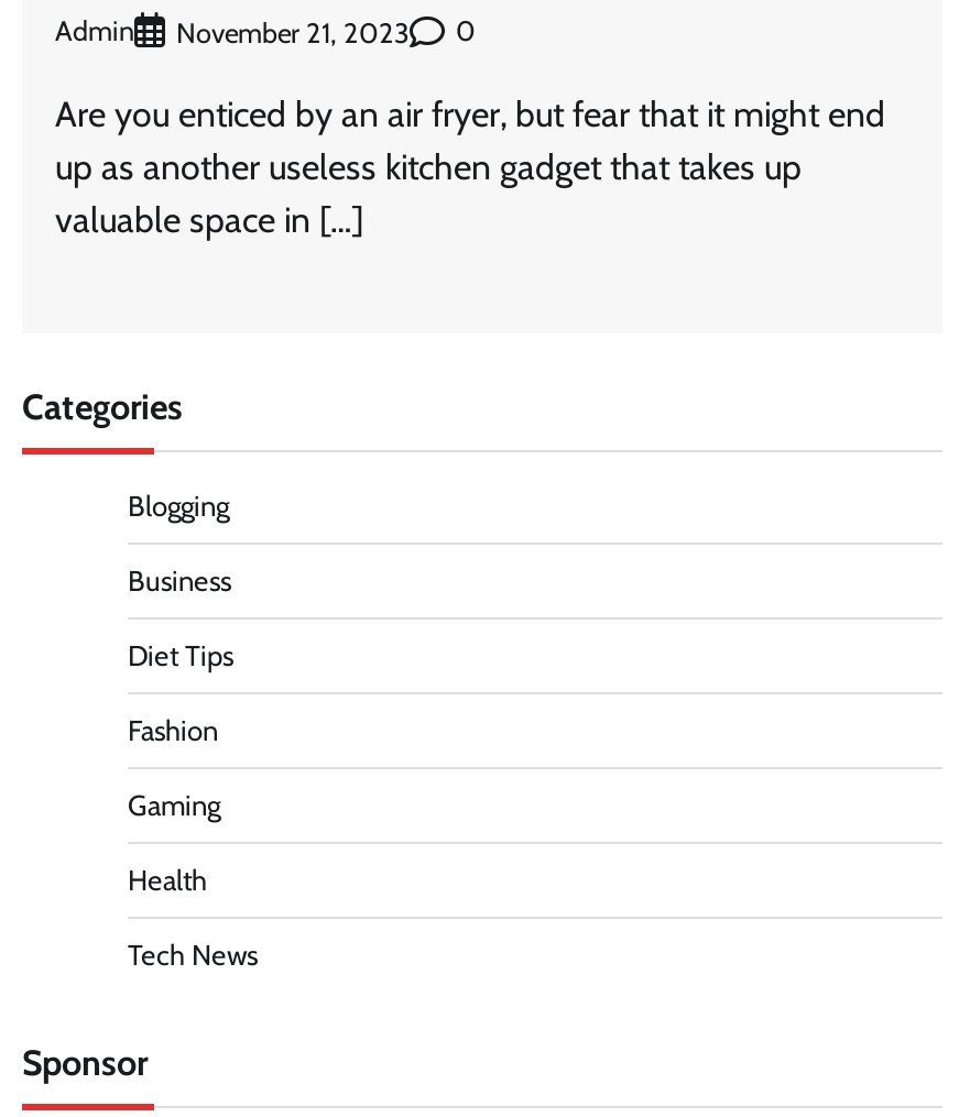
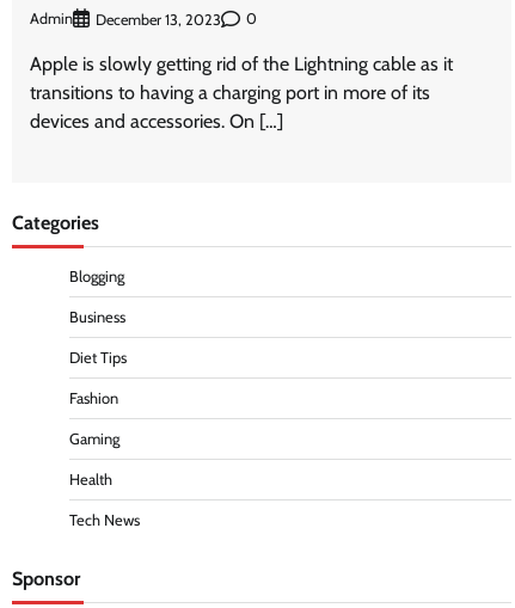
[176,16,410,49] November 21, 2023 -> [96,11,221,29] December 13, 2023
[55,93,885,241] Are you enticed by an air fryer, but fear that it might end | up as another useless kitchen gadget that takes up | valuable space in […] -> [30,52,453,132] Apple is slowly getting rid of the Lightning cable as it | transitions to having a charging port in more of its | devices and accessories. On […]

